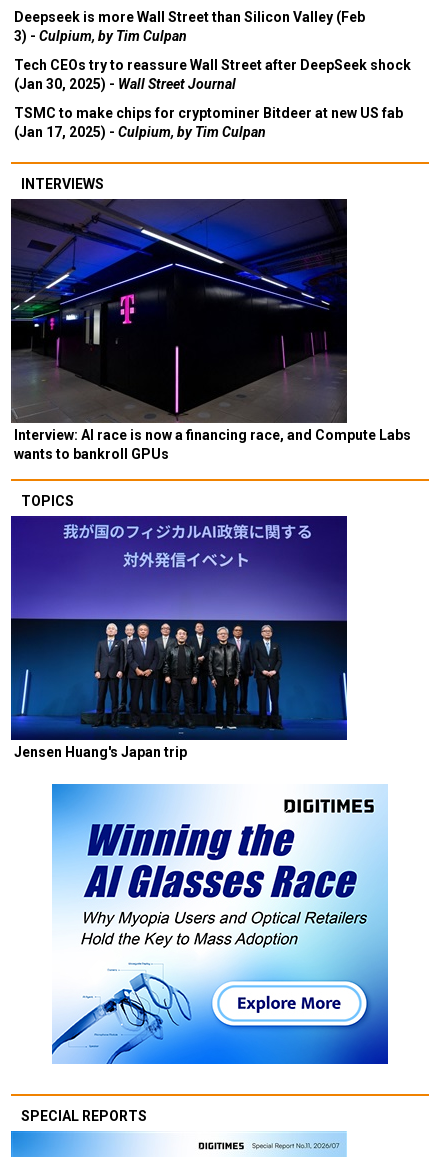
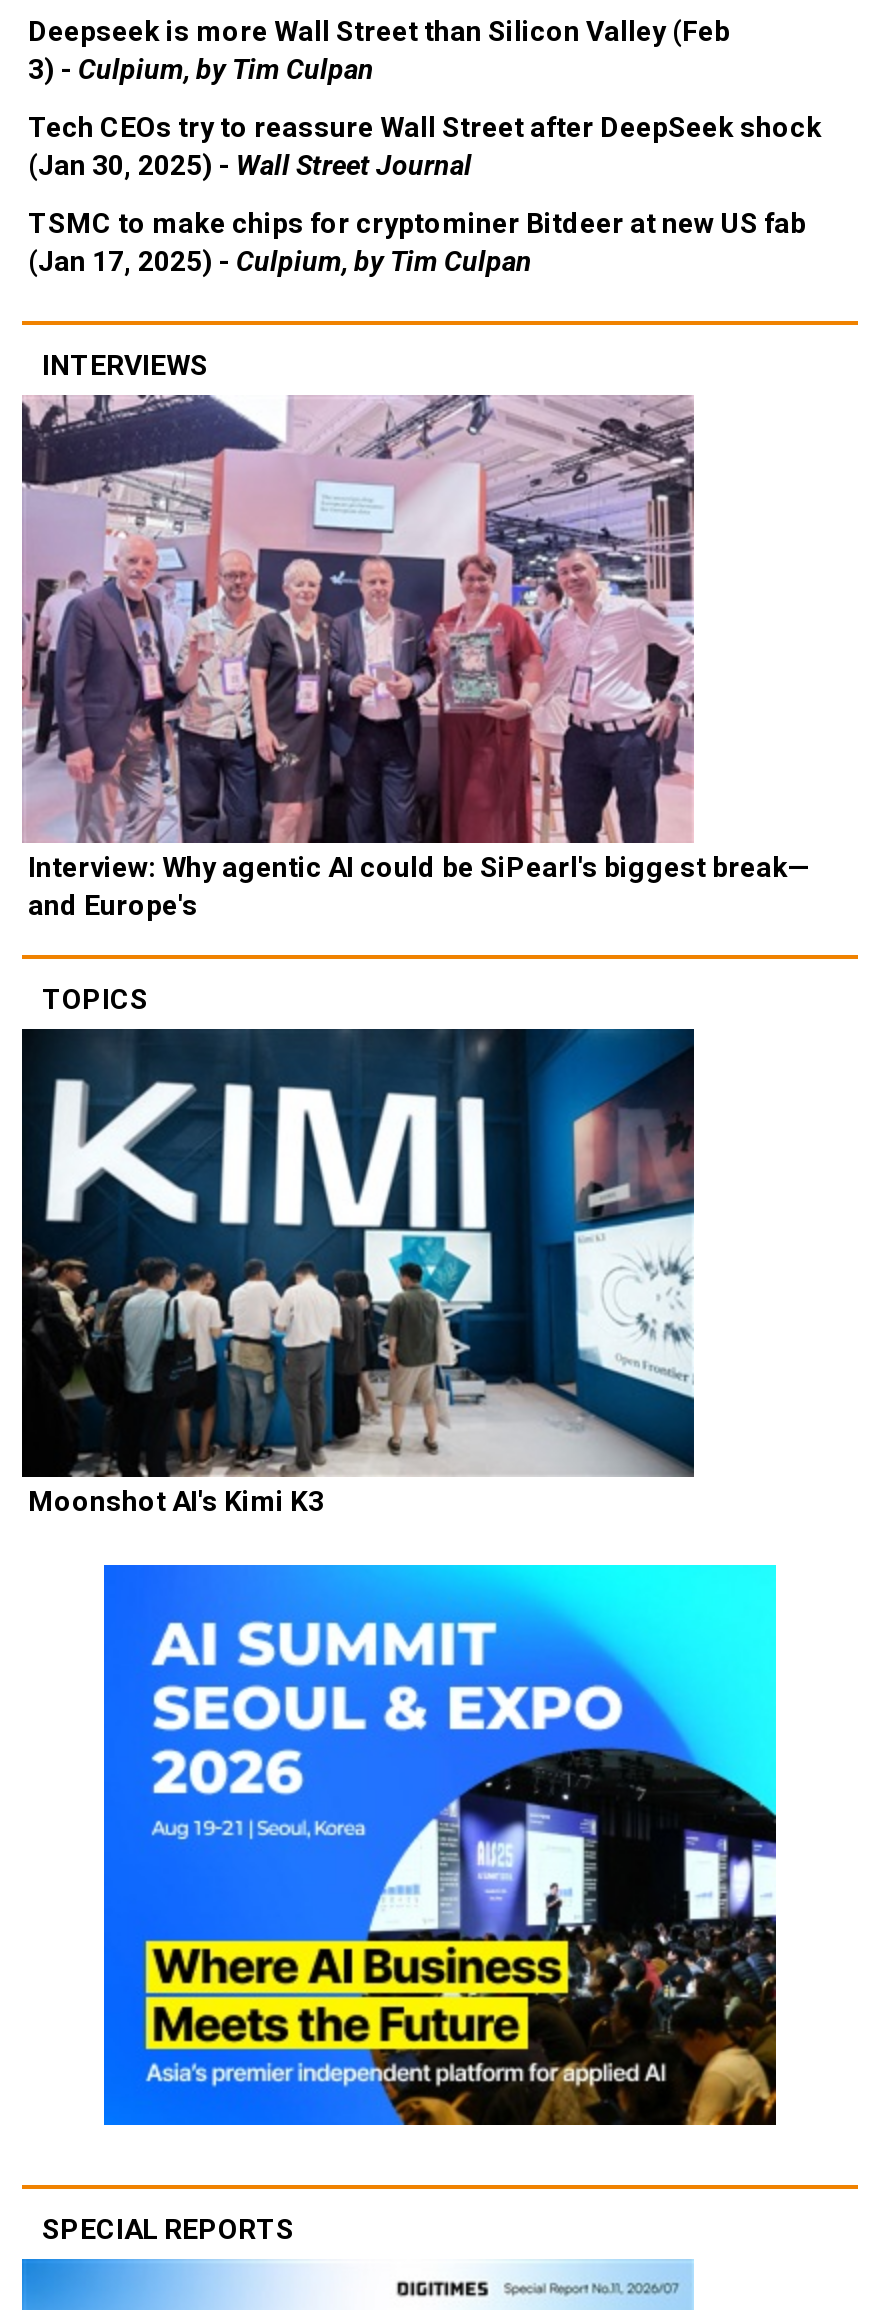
[10,198,411,462] [image] | Interview: AI race is now a financing race, and Compute Labs | wants to bankroll GPUs -> [20,394,810,920] [image] | Interview: Why agentic AI could be SiPearl's biggest break— | and Europe's
[10,515,348,760] [image] | Jensen Huang's Japan trip -> [20,1026,696,1516] [image] | Moonshot AI's Kimi K3
[52,784,389,1065] [image] -> [102,1562,778,2128] [image]

